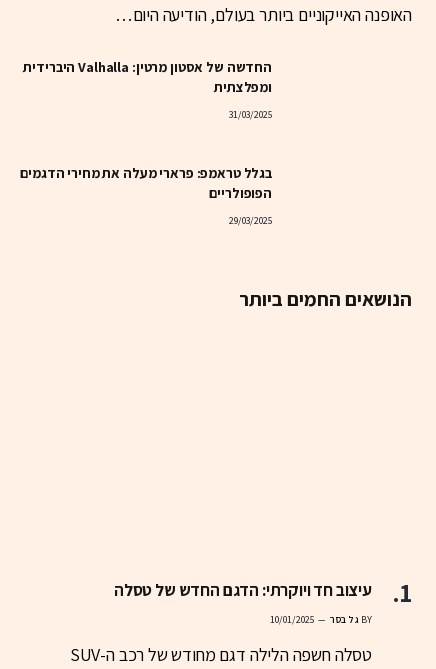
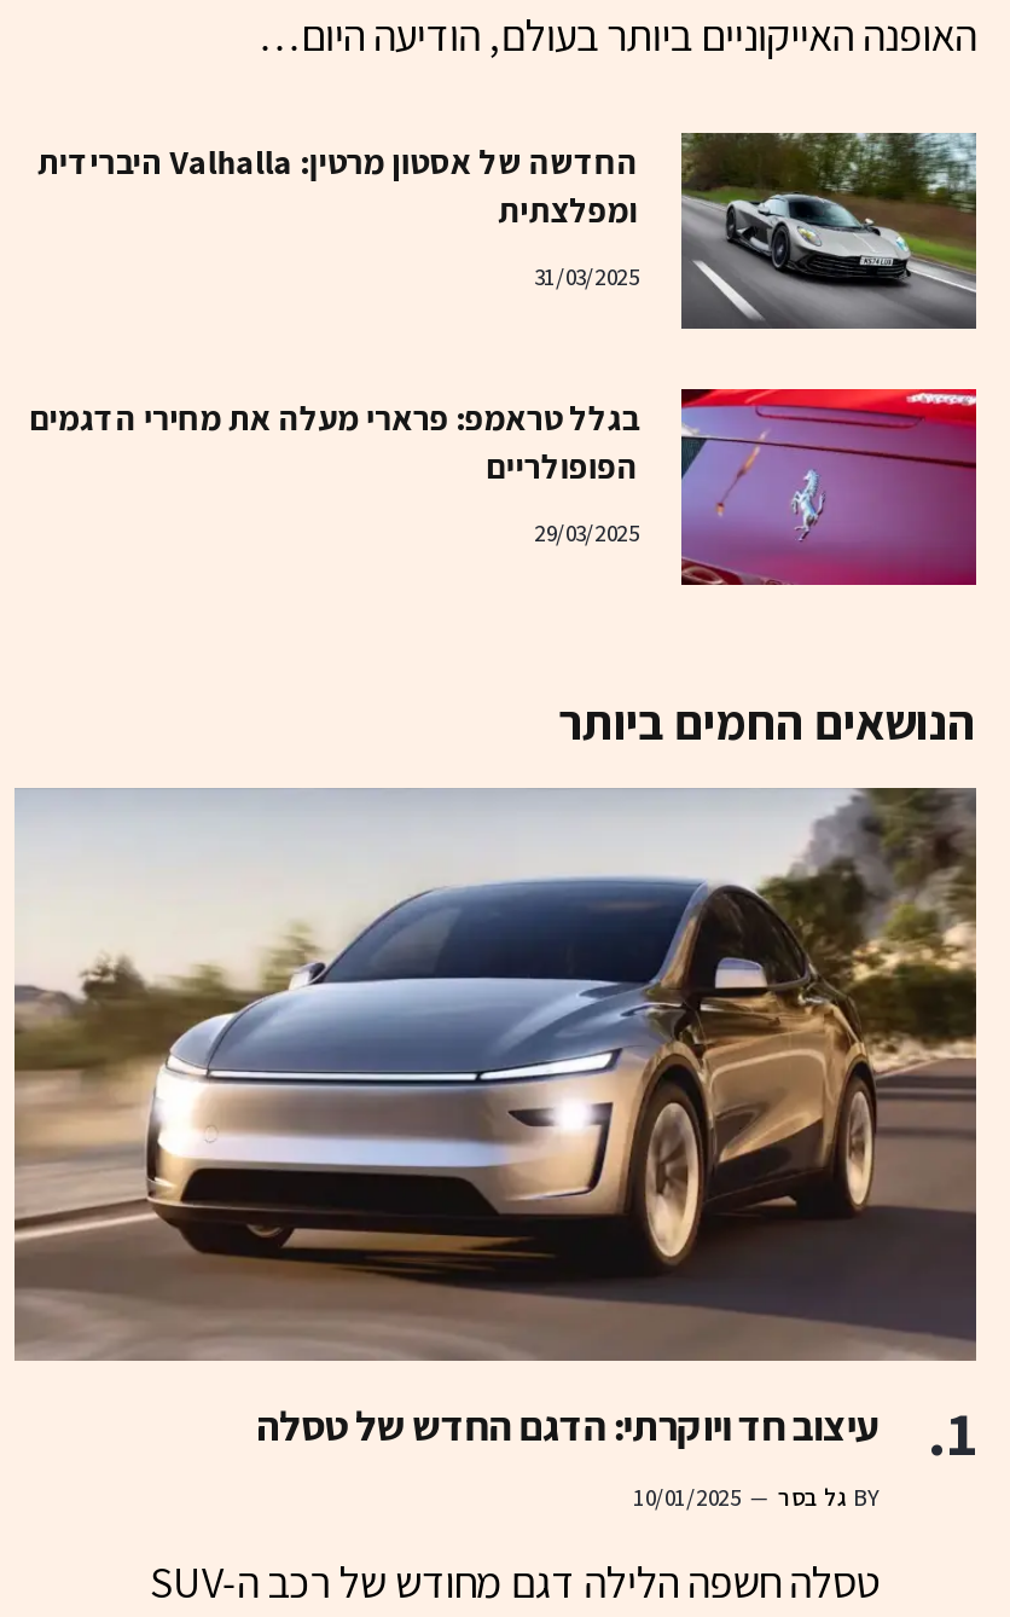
none -> [679,131,979,331] [image]
none -> [679,387,979,587] [image]
none -> [12,786,979,1363] [image]

